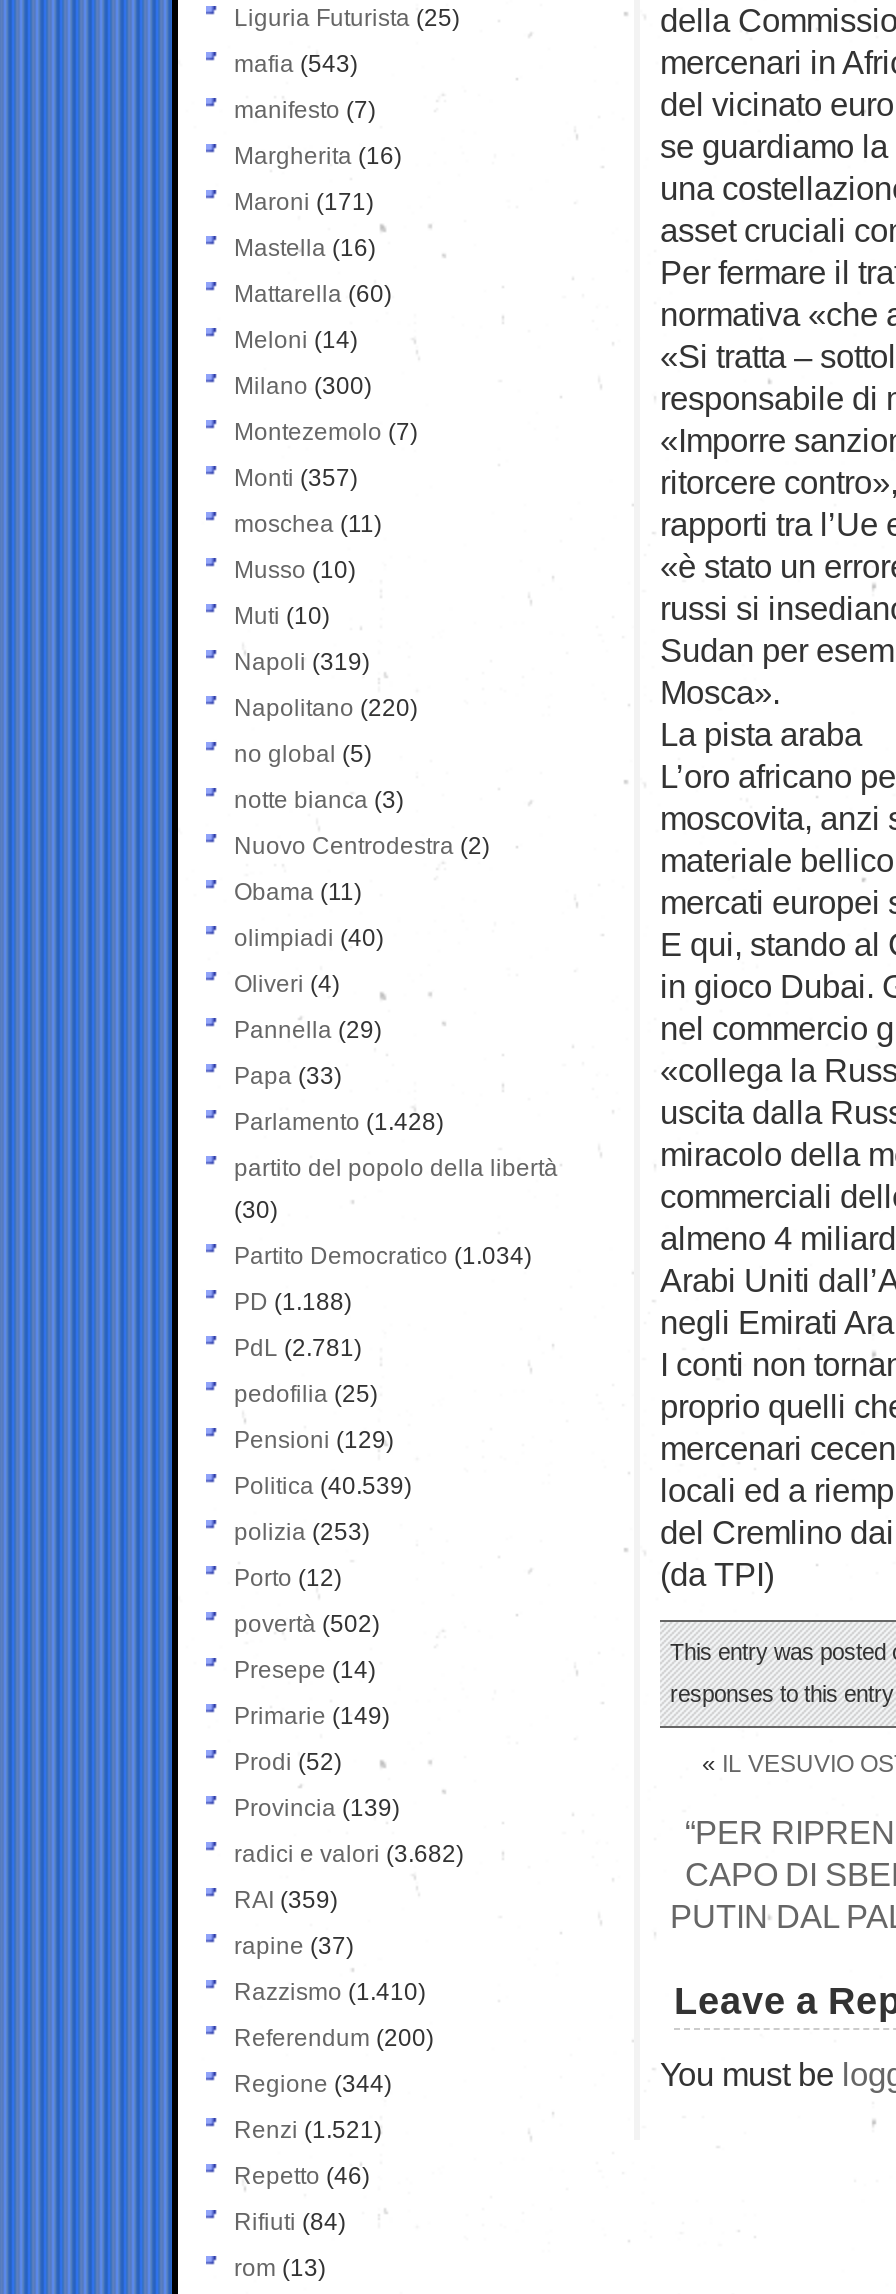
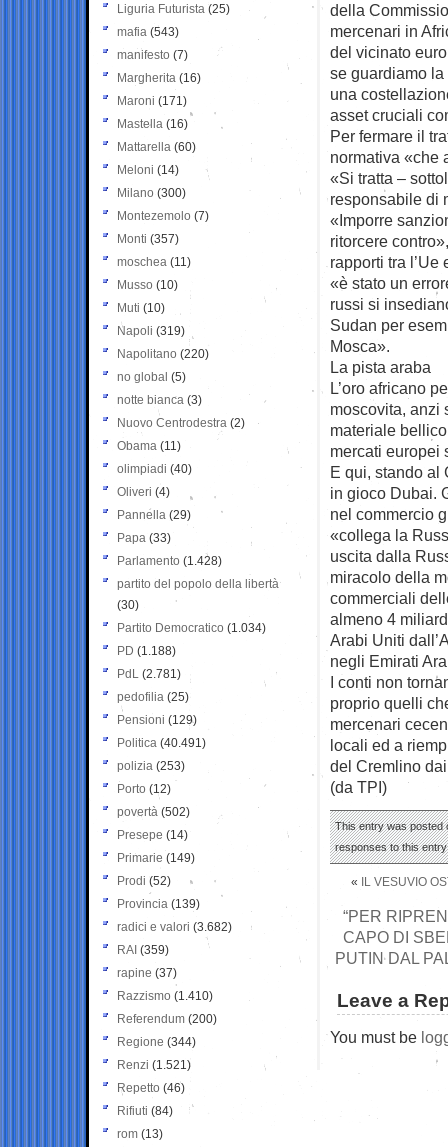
[234,1472,412,1500] Politica (40.539) -> [117,736,206,750] Politica (40.491)

